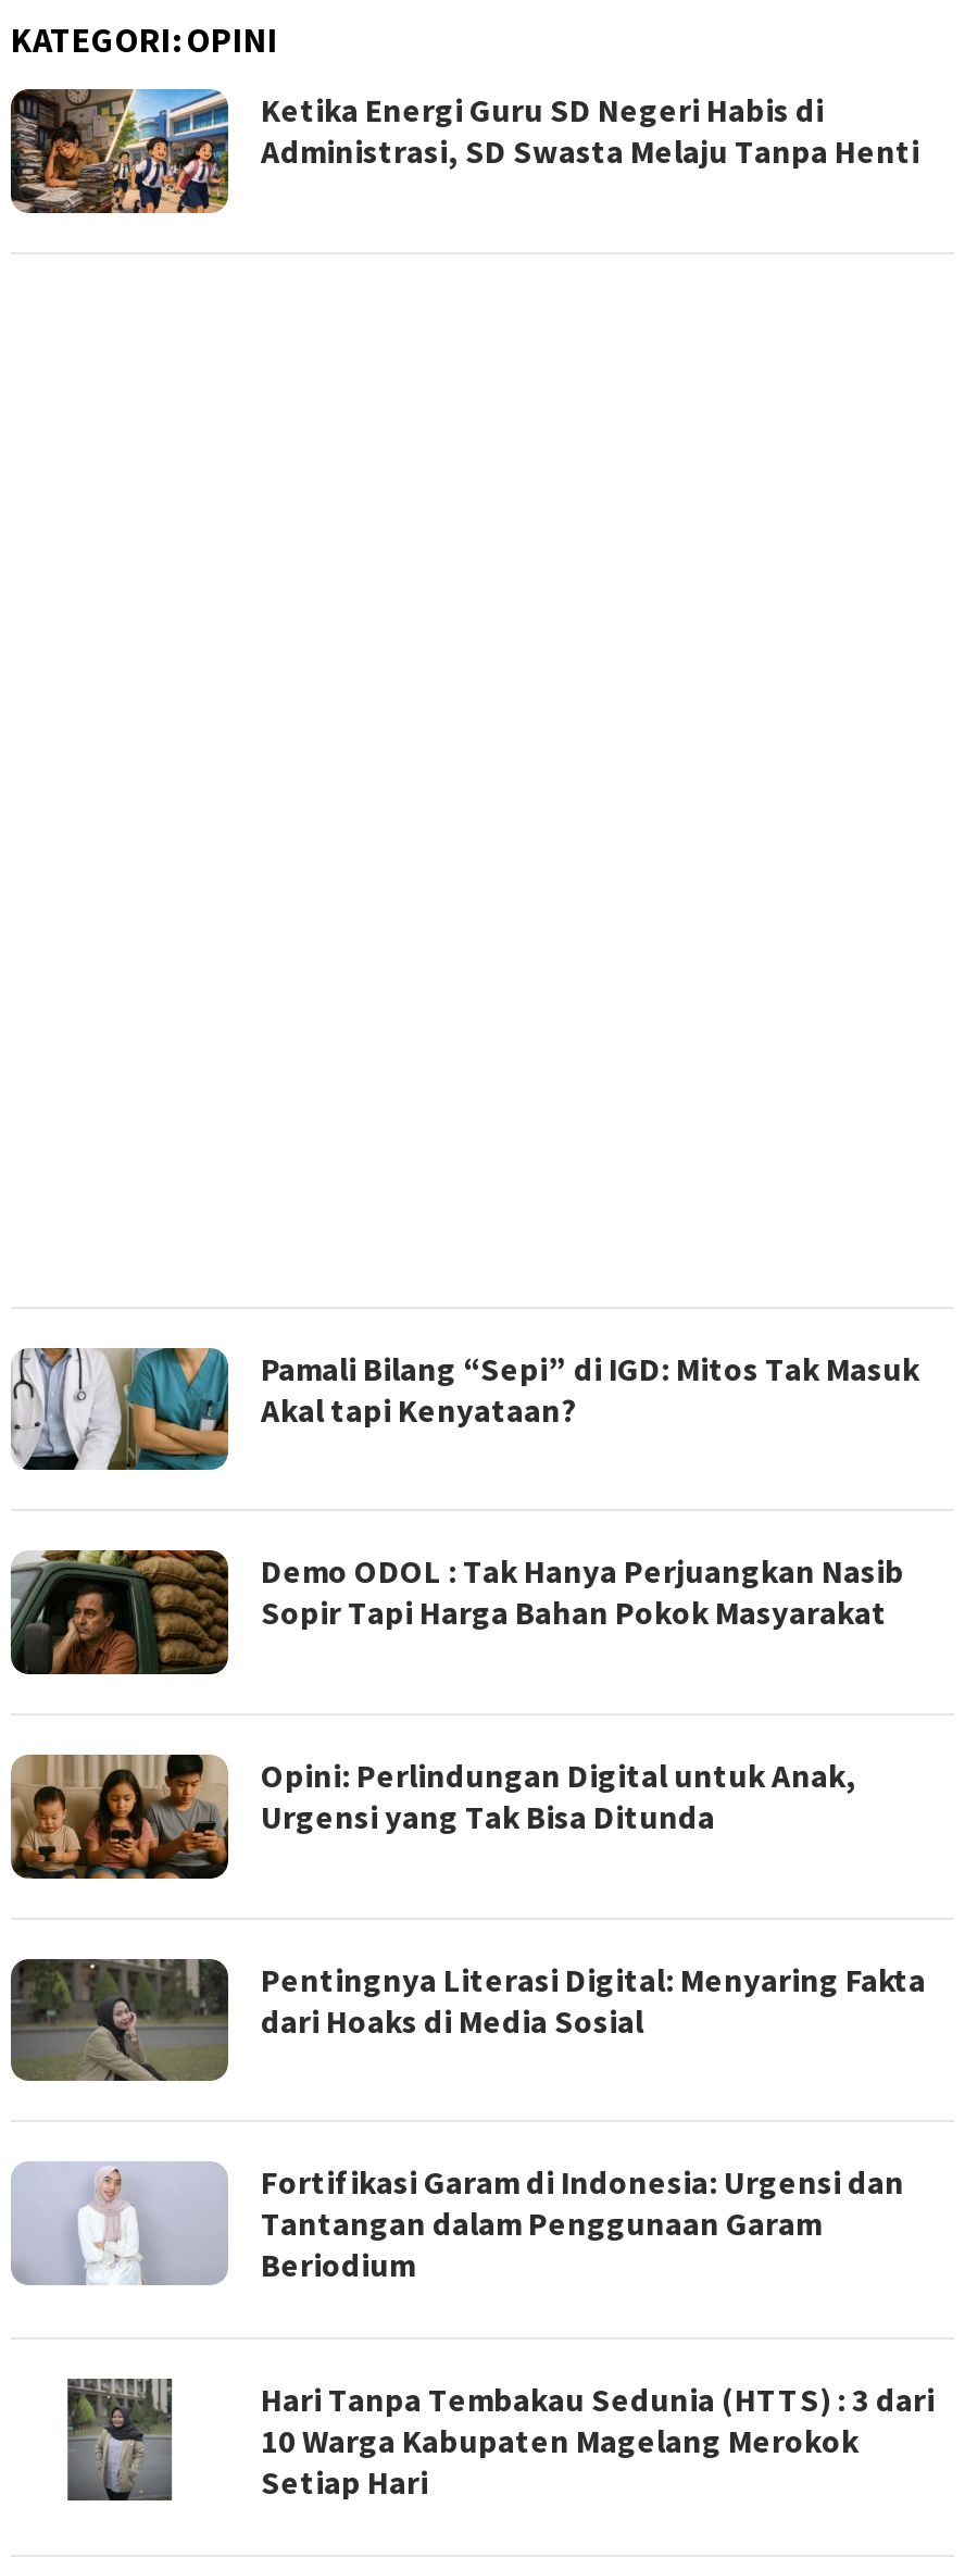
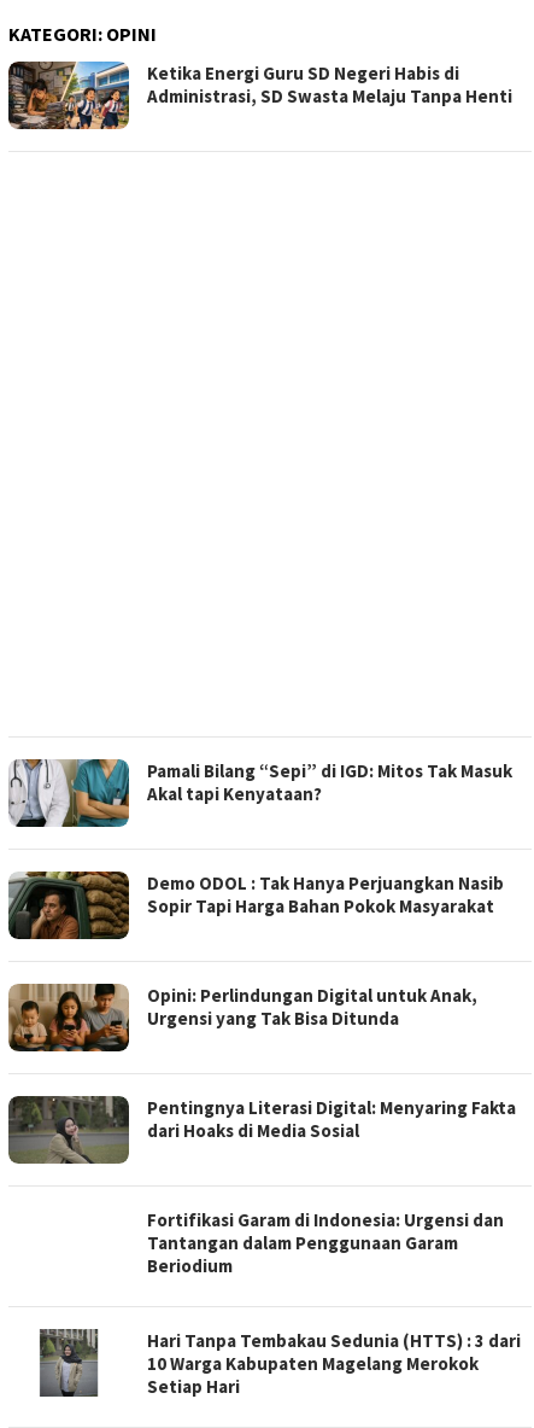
[11,2160,228,2286] [image] -> none

